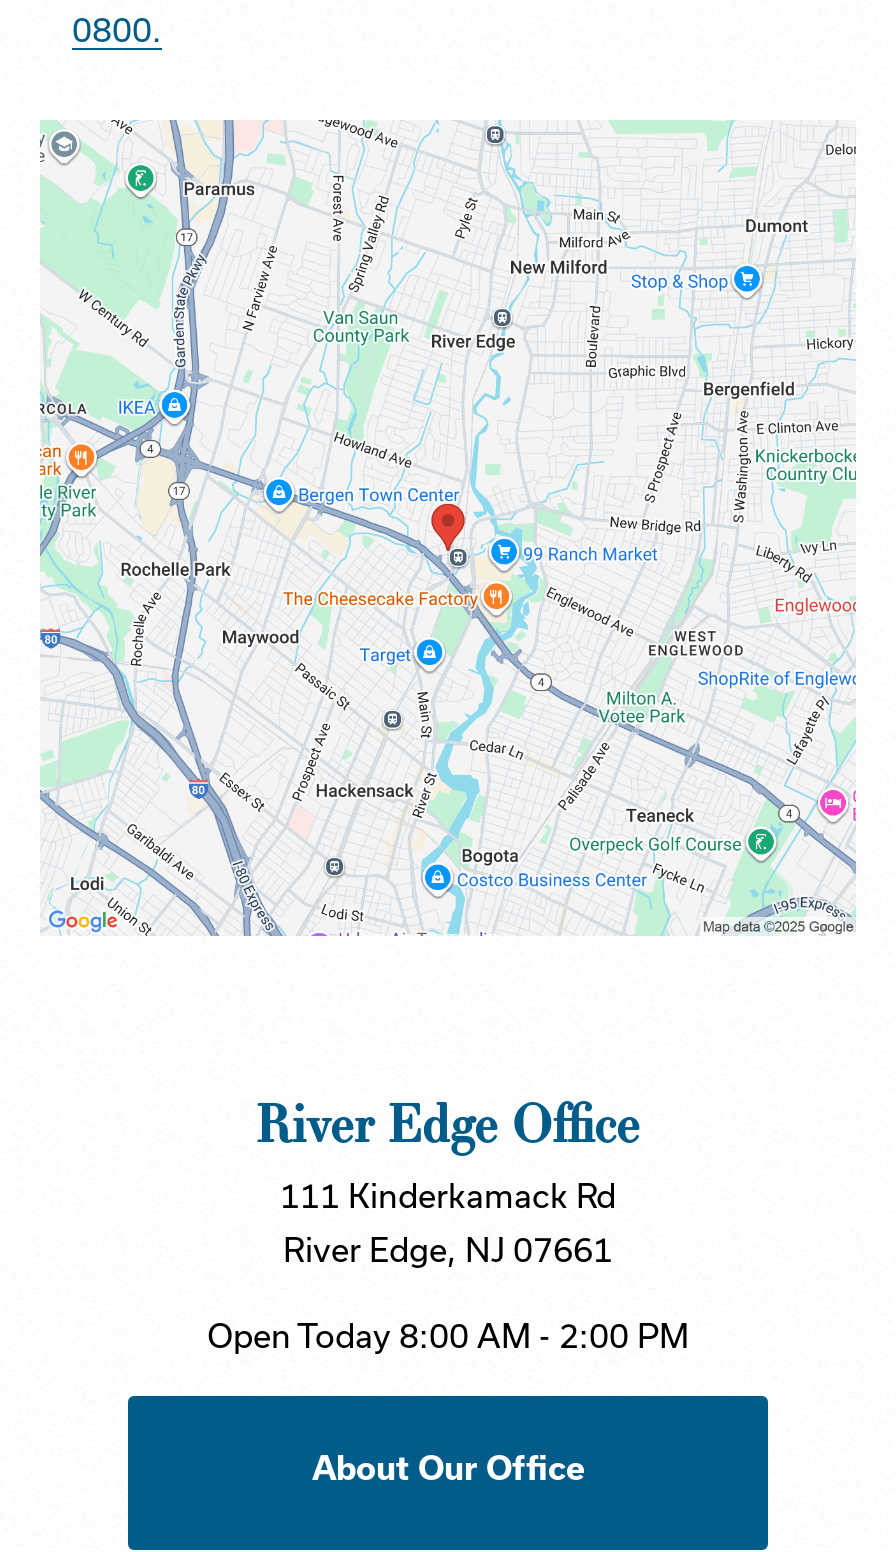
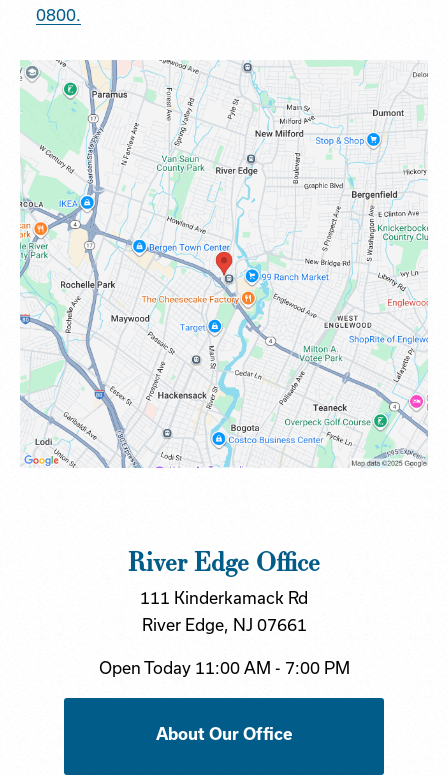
[207,1319,689,1355] Open Today 8:00 AM - 2:00 PM -> [98,659,349,677] Open Today 11:00 AM - 7:00 PM

